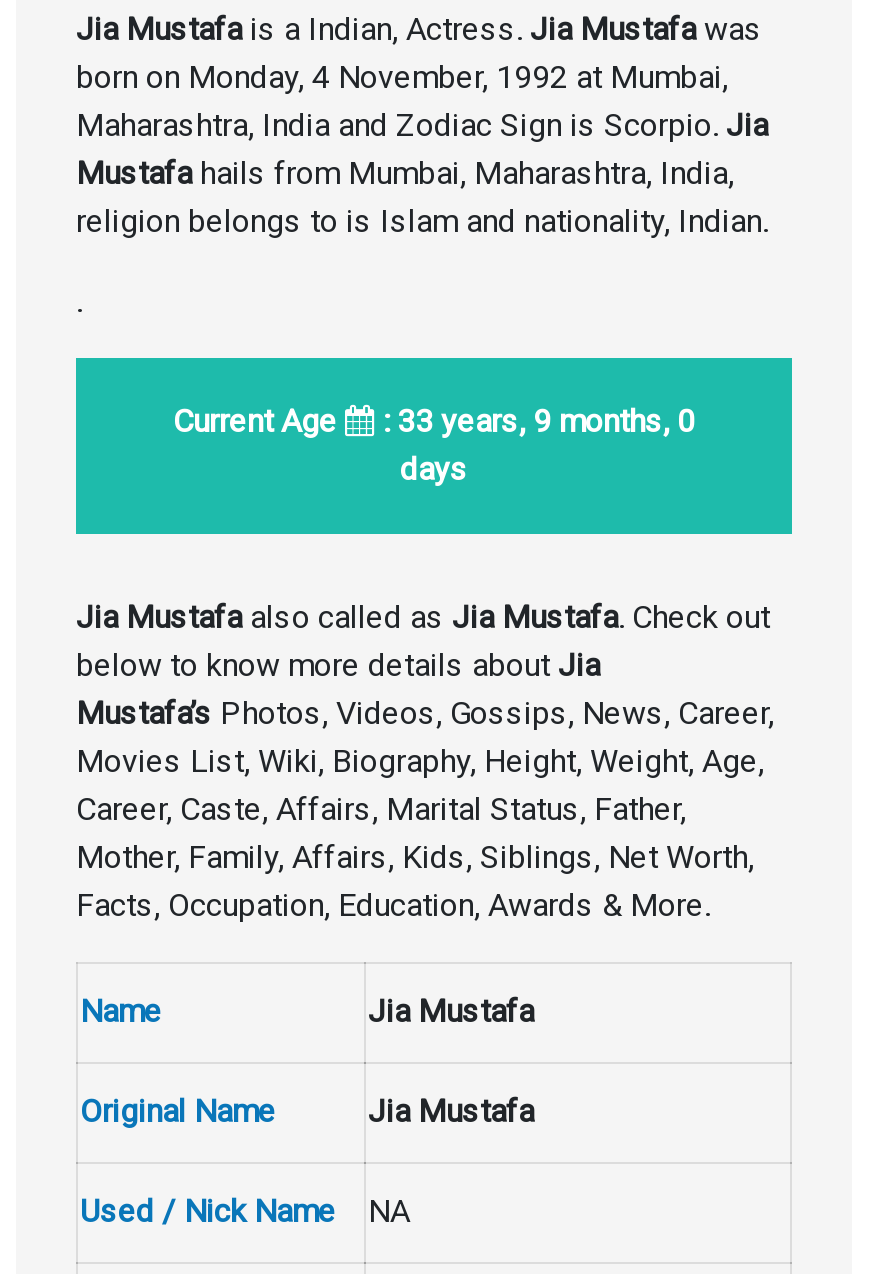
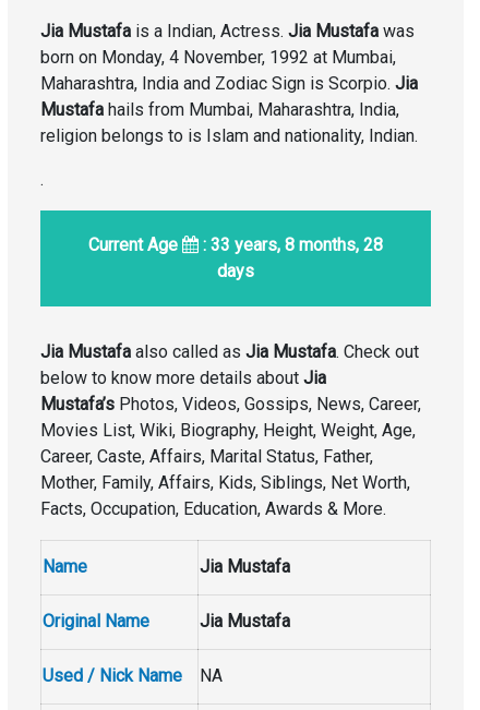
[173,402,695,440] Current Age : 33 years, 9 months, 0 -> [88,234,383,255] Current Age : 33 years, 8 months, 28

